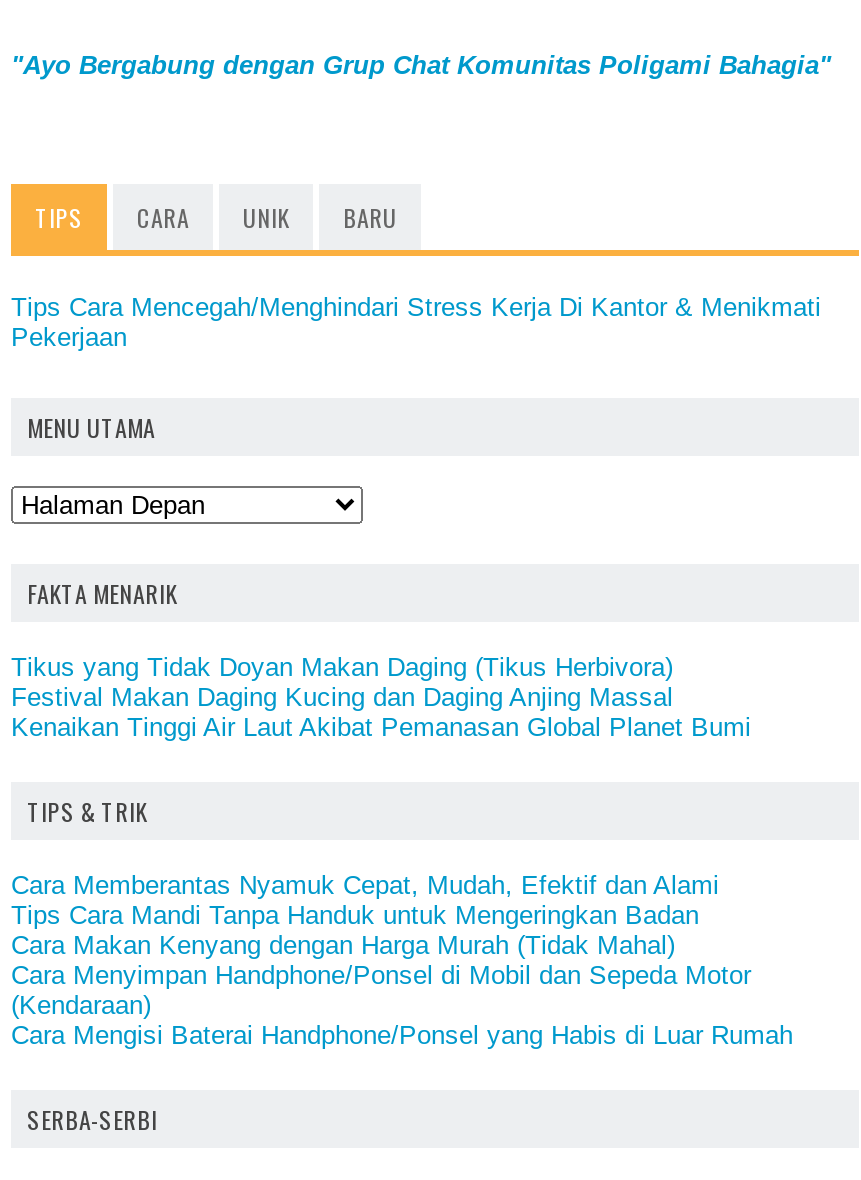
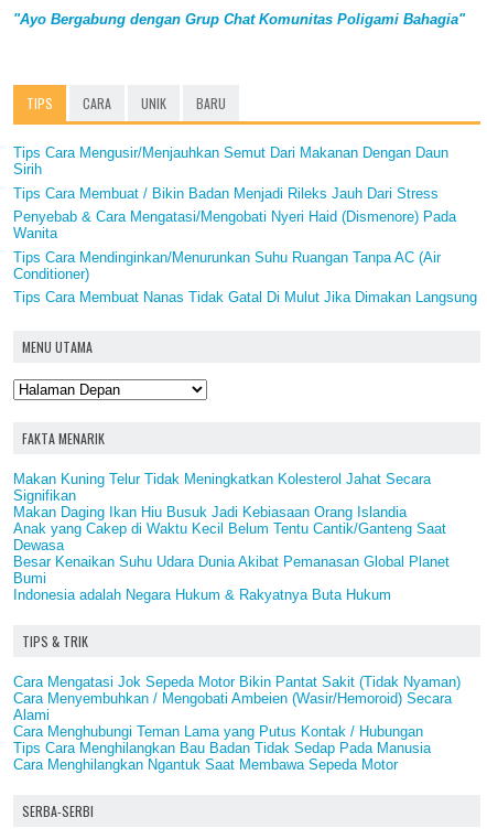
[11,292,821,352] Tips Cara Mencegah/Menghindari Stress Kerja Di Kantor & Menikmati | Pekerjaan -> [13,145,477,306] Tips Cara Mengusir/Menjauhkan Semut Dari Makanan Dengan Daun | Sirih | Tips Cara Membuat / Bikin Badan Menjadi Rileks Jauh Dari Stress | Penyebab & Cara Mengatasi/Mengobati Nyeri Haid (Dismenore) Pada | Wanita | Tips Cara Mendinginkan/Menurunkan Suhu Ruangan Tanpa AC (Air | Conditioner) | Tips Cara Membuat Nanas Tidak Gatal Di Mulut Jika Dimakan Langsung
[11,653,751,743] Tikus yang Tidak Doyan Makan Daging (Tikus Herbivora) | Festival Makan Daging Kucing dan Daging Anjing Massal | Kenaikan Tinggi Air Laut Akibat Pemanasan Global Planet Bumi -> [13,471,450,603] Makan Kuning Telur Tidak Meningkatkan Kolesterol Jahat Secara | Signifikan | Makan Daging Ikan Hiu Busuk Jadi Kebiasaan Orang Islandia | Anak yang Cakep di Waktu Kecil Belum Tentu Cantik/Ganteng Saat | Dewasa | Besar Kenaikan Suhu Udara Dunia Akibat Pemanasan Global Planet | Bumi | Indonesia adalah Negara Hukum & Rakyatnya Buta Hukum
[11,871,793,1051] Cara Memberantas Nyamuk Cepat, Mudah, Efektif dan Alami | Tips Cara Mandi Tanpa Handuk untuk Mengeringkan Badan | Cara Makan Kenyang dengan Harga Murah (Tidak Mahal) | Cara Menyimpan Handphone/Ponsel di Mobil dan Sepeda Motor | (Kendaraan) | Cara Mengisi Baterai Handphone/Ponsel yang Habis di Luar Rumah -> [13,674,461,773] Cara Mengatasi Jok Sepeda Motor Bikin Pantat Sakit (Tidak Nyaman) | Cara Menyembuhkan / Mengobati Ambeien (Wasir/Hemoroid) Secara | Alami | Cara Menghubungi Teman Lama yang Putus Kontak / Hubungan | Tips Cara Menghilangkan Bau Badan Tidak Sedap Pada Manusia | Cara Menghilangkan Ngantuk Saat Membawa Sepeda Motor

